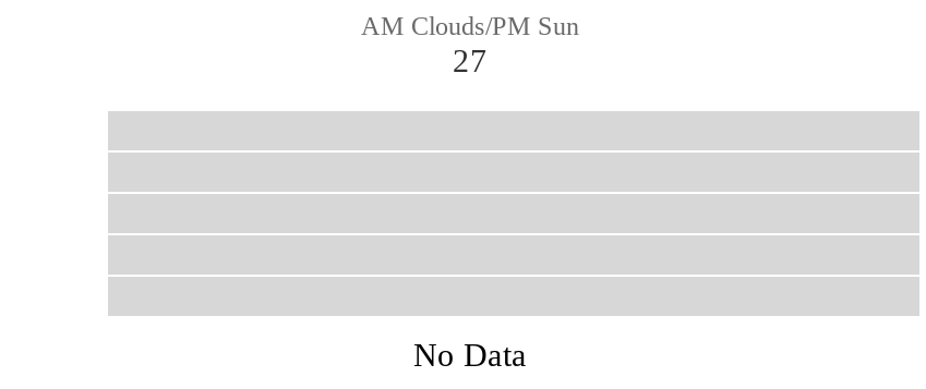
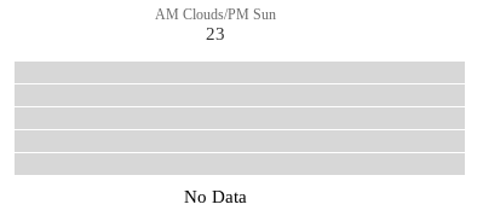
[453,43,488,78] 27 -> [206,24,225,43] 23

